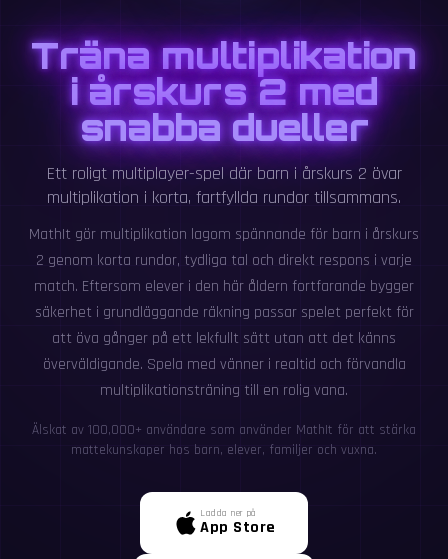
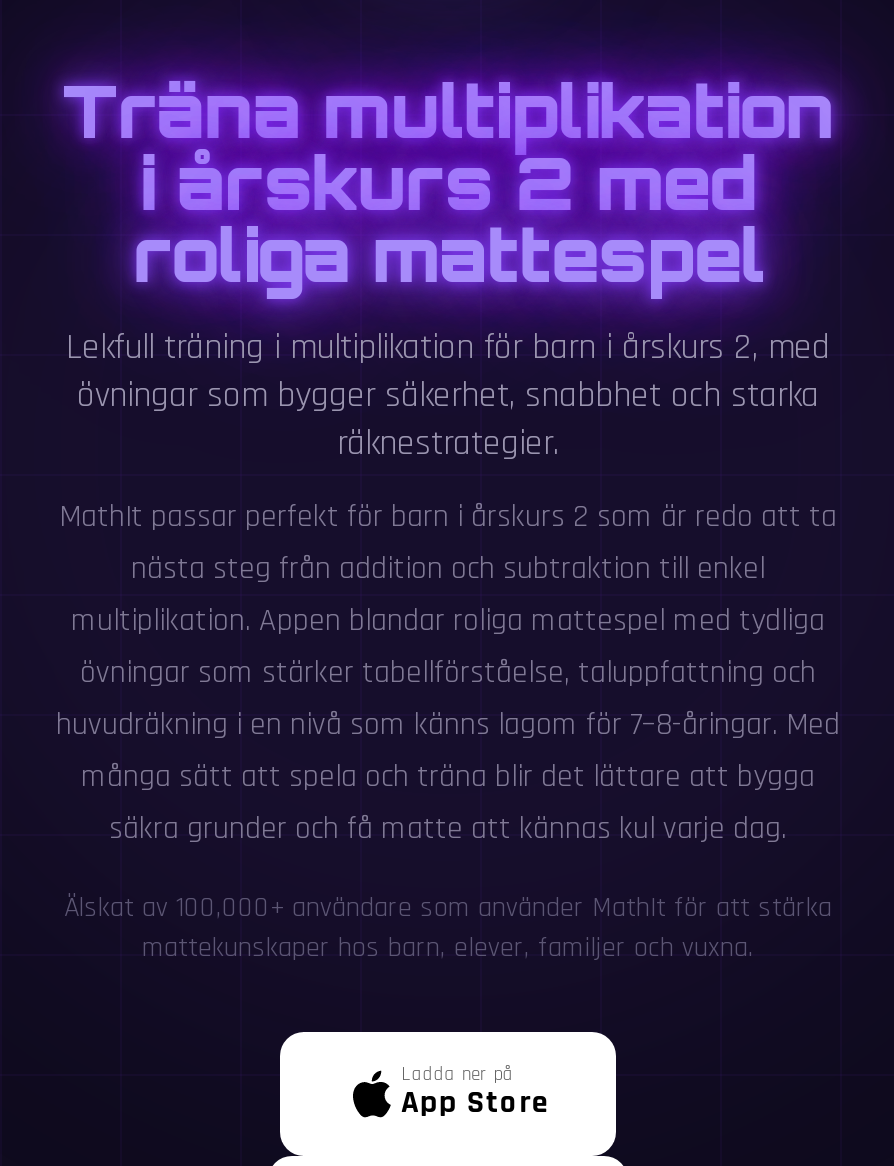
[46,105,401,209] snabba dueller | Ett roligt multiplayer-spel där barn i årskurs 2 övar | multiplikation i korta, fartfyllda rundor tillsammans. -> [66,210,830,466] roliga mattespel | Lekfull träning i multiplikation för barn i årskurs 2, med | övningar som bygger säkerhet, snabbhet och starka | räknestrategier.
[29,224,419,401] MathIt gör multiplikation lagom spännande för barn i årskurs | 2 genom korta rundor, tydliga tal och direkt respons i varje | match. Eftersom elever i den här åldern fortfarande bygger | säkerhet i grundläggande räkning passar spelet perfekt för | att öva gånger på ett lekfullt sätt utan att det känns | överväldigande. Spela med vänner i realtid och förvandla | multiplikationsträning till en rolig vana. -> [56,496,840,850] MathIt passar perfekt för barn i årskurs 2 som är redo att ta | nästa steg från addition och subtraktion till enkel | multiplikation. Appen blandar roliga mattespel med tydliga | övningar som stärker tabellförståelse, taluppfattning och | huvudräkning i en nivå som känns lagom för 7–8-åringar. Med | många sätt att spela och träna blir det lättare att bygga | säkra grunder och få matte att kännas kul varje dag.

